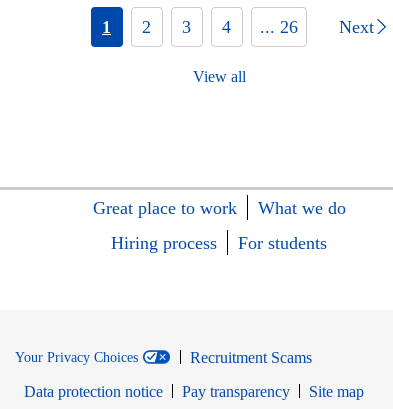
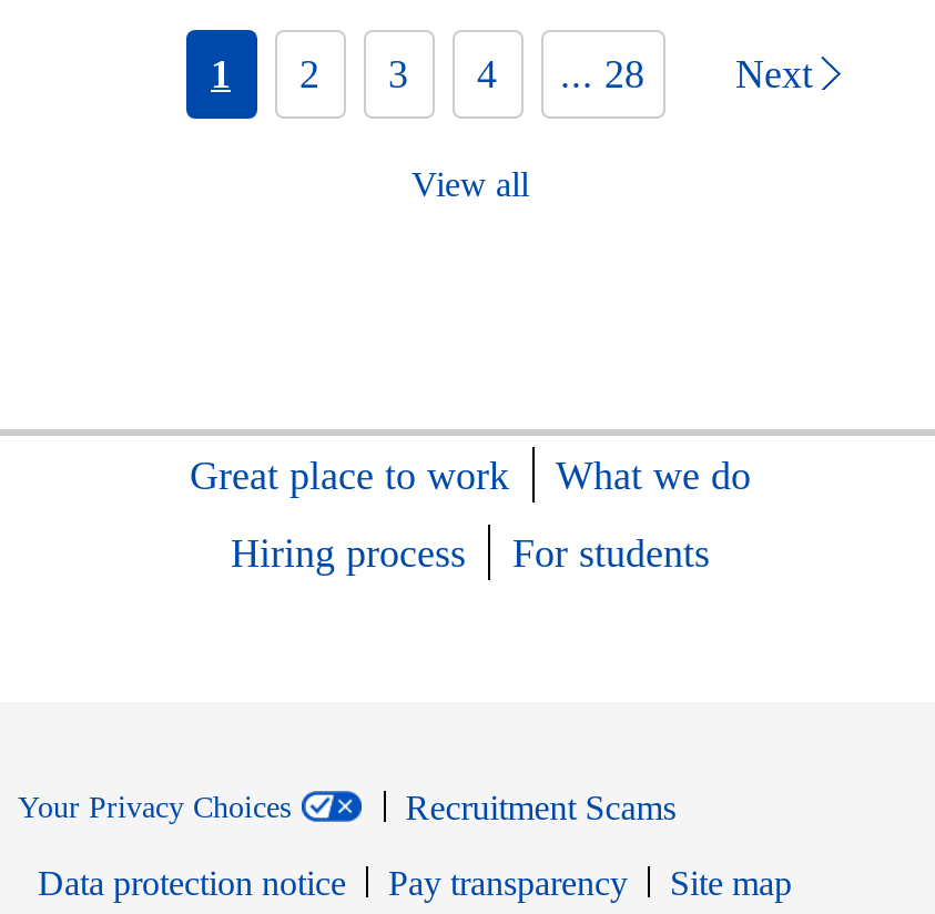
[102,16,297,36] 1 2 3 4 ... 26 -> [211,51,644,95] 1 2 3 4 ... 28

